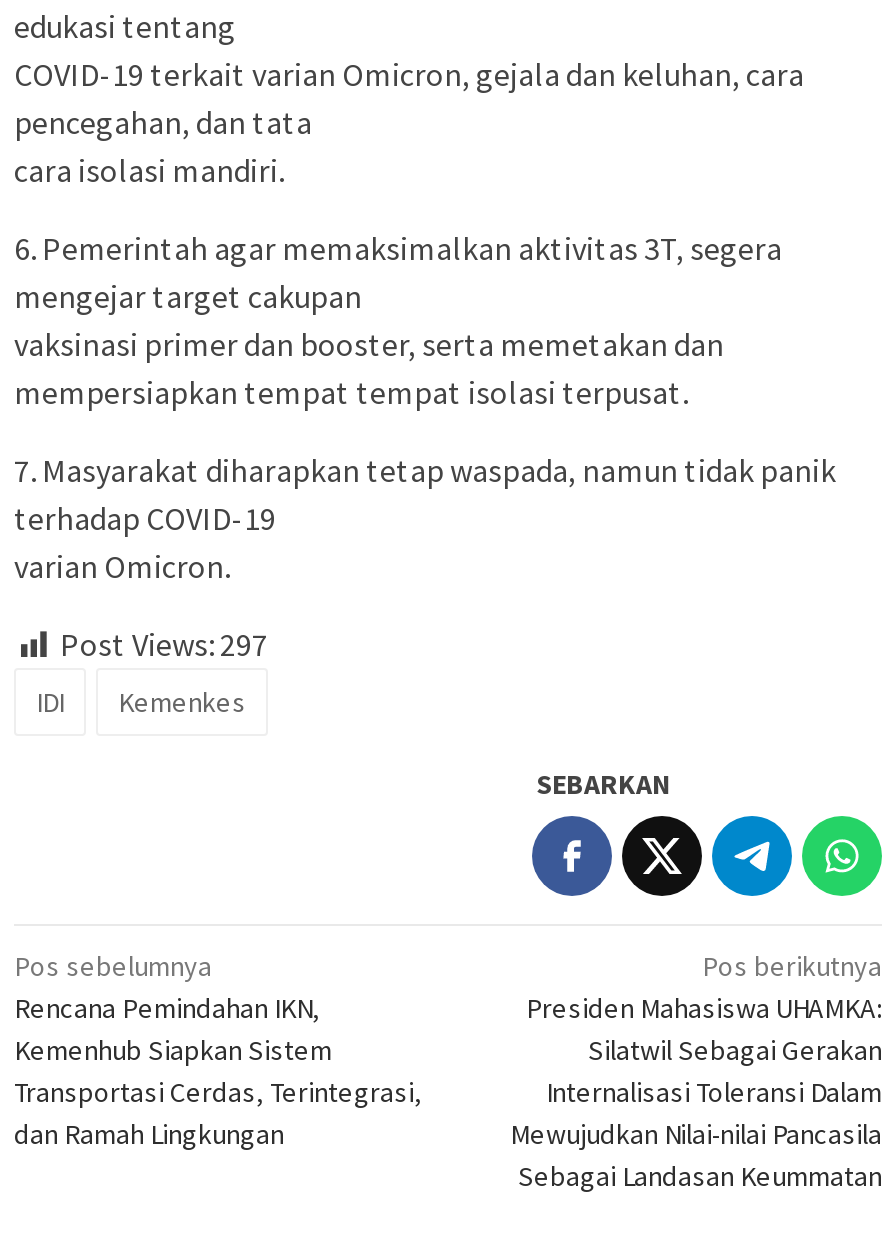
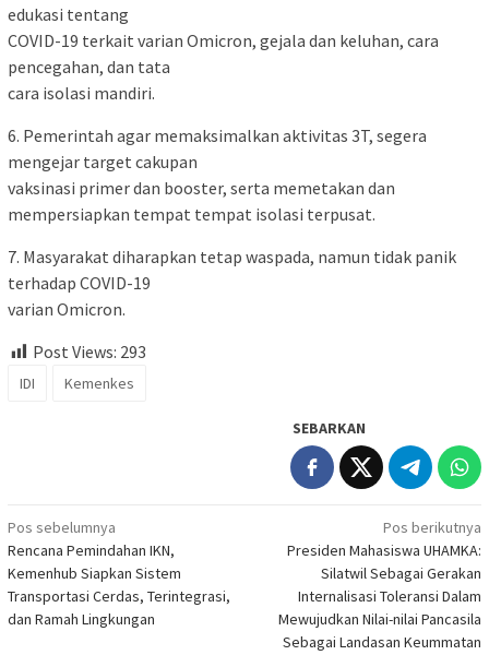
[60,624,268,664] Post Views: 297 -> [33,341,146,362] Post Views: 293

